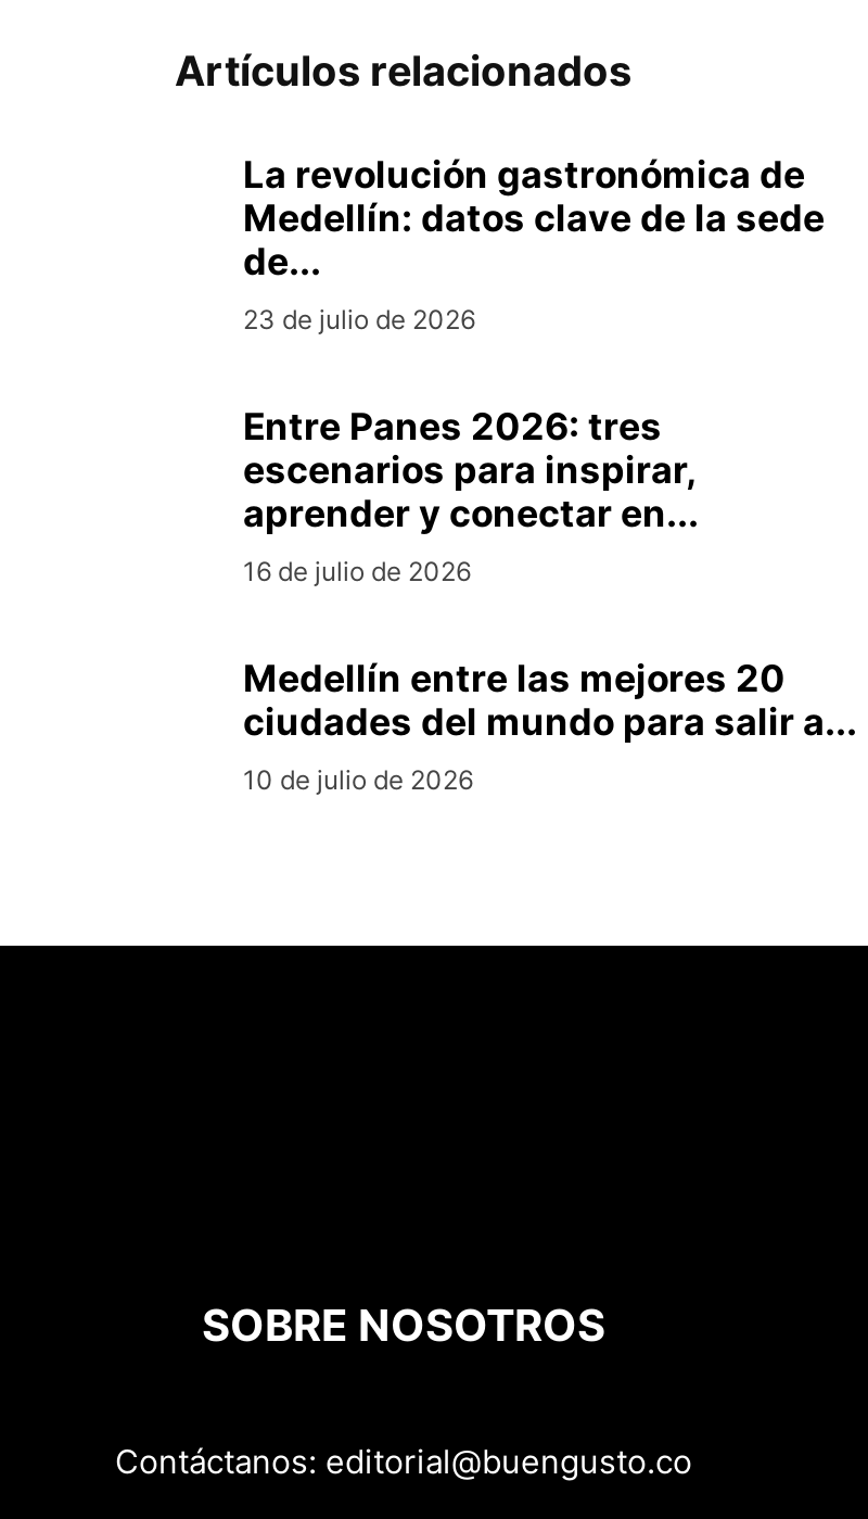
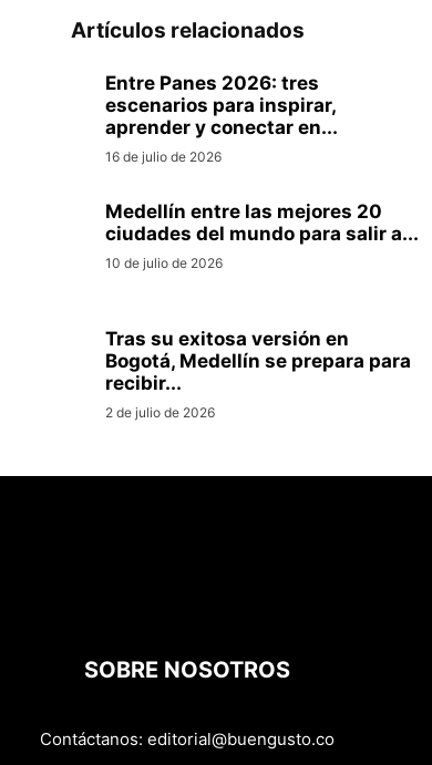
[243,154,825,336] La revolución gastronómica de | Medellín: datos clave de la sede | de... | 23 de julio de 2026 -> none
moved [243,405,857,796] -> [105,72,419,271]: Entre Panes 2026: tres | escenarios para inspirar, | aprender y conectar en... | 16 de julio de 2026 | Medellín entre las mejores 20 | ciudades del mundo para salir a... | 10 de julio de 2026
none -> [105,328,411,421] Tras su exitosa versión en | Bogotá, Medellín se prepara para | recibir... | 2 de julio de 2026

